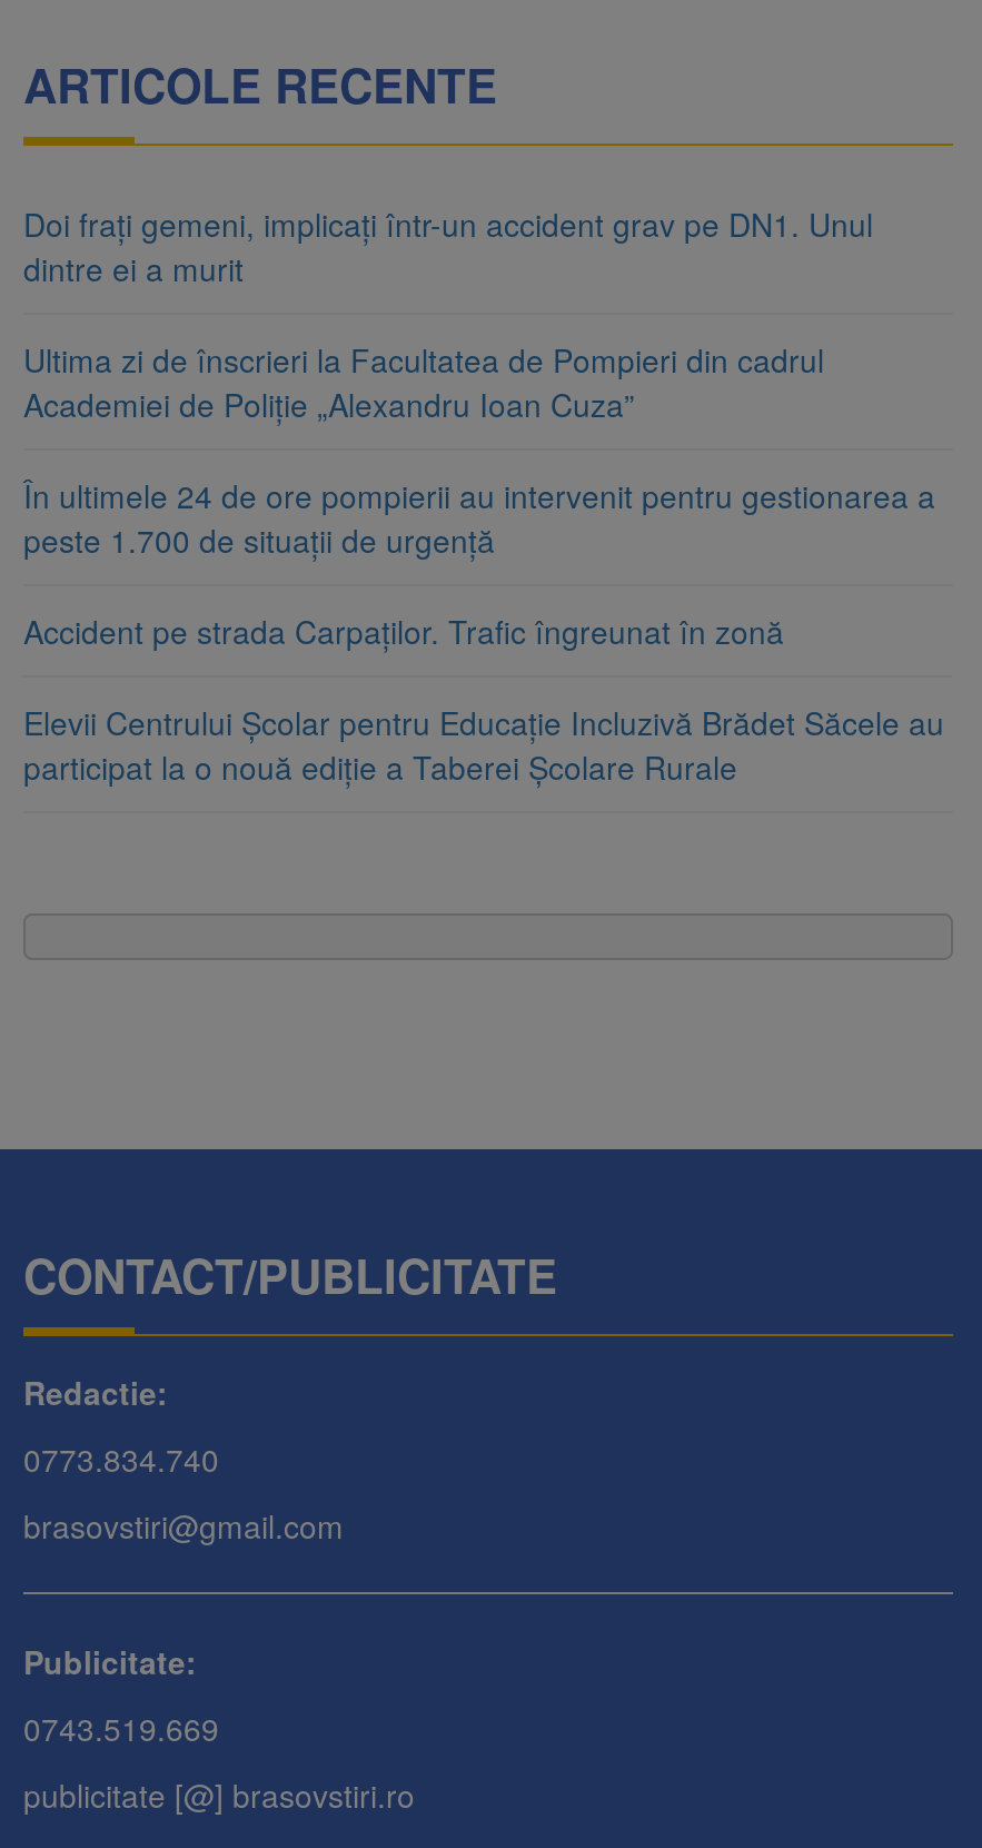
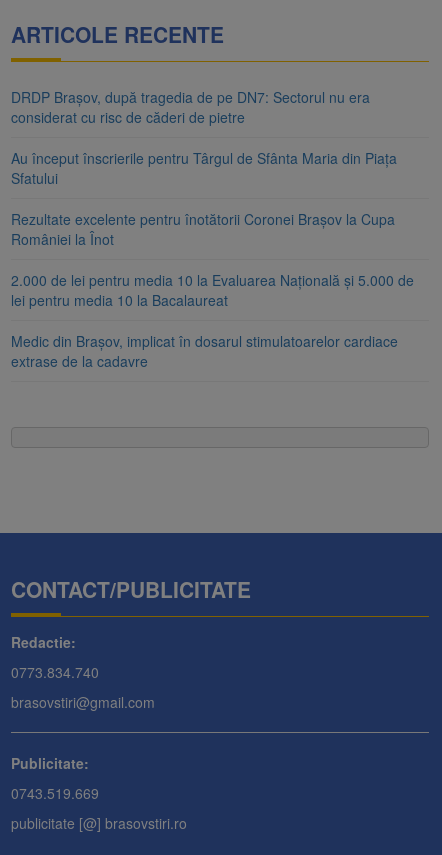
[23,202,873,291] Doi frați gemeni, implicați într-un accident grav pe DN1. Unul | dintre ei a murit -> [11,87,370,127] DRDP Brașov, după tragedia de pe DN7: Sectorul nu era | considerat cu risc de căderi de pietre
[23,338,824,427] Ultima zi de înscrieri la Facultatea de Pompieri din cadrul | Academiei de Poliție „Alexandru Ioan Cuza” -> [11,148,397,188] Au început înscrierile pentru Târgul de Sfânta Maria din Piața | Sfatului
[23,474,935,563] În ultimele 24 de ore pompierii au intervenit pentru gestionarea a | peste 1.700 de situații de urgență -> [11,209,395,249] Rezultate excelente pentru înotătorii Coronei Brașov la Cupa | României la Înot
[23,609,784,654] Accident pe strada Carpaților. Trafic îngreunat în zonă -> [11,270,414,310] 2.000 de lei pentru media 10 la Evaluarea Națională și 5.000 de | lei pentru media 10 la Bacalaureat
[23,701,944,790] Elevii Centrului Școlar pentru Educație Incluzivă Brădet Săcele au | participat la o nouă ediție a Taberei Școlare Rurale -> [11,331,398,371] Medic din Brașov, implicat în dosarul stimulatoarelor cardiace | extrase de la cadavre

